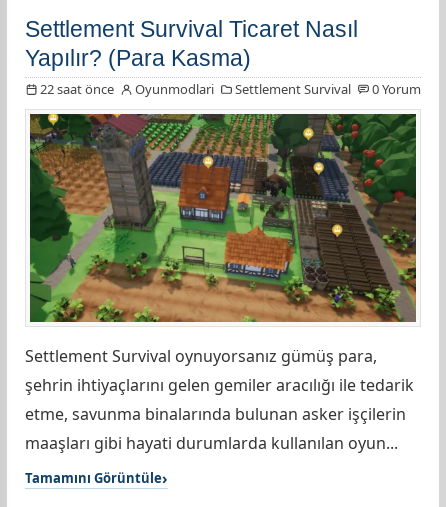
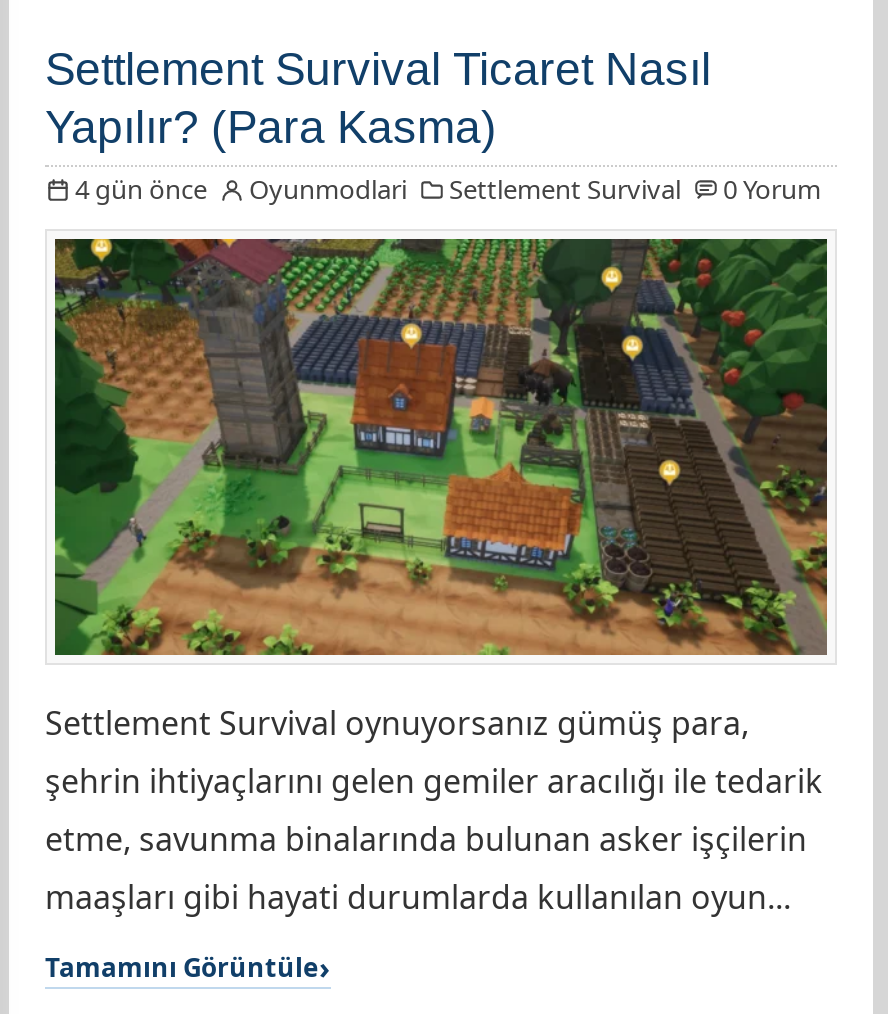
[40,79,421,97] 22 saat önce Oyunmodlari Settlement Survival 0 Yorum -> [75,170,821,206] 4 gün önce Oyunmodlari Settlement Survival 0 Yorum

